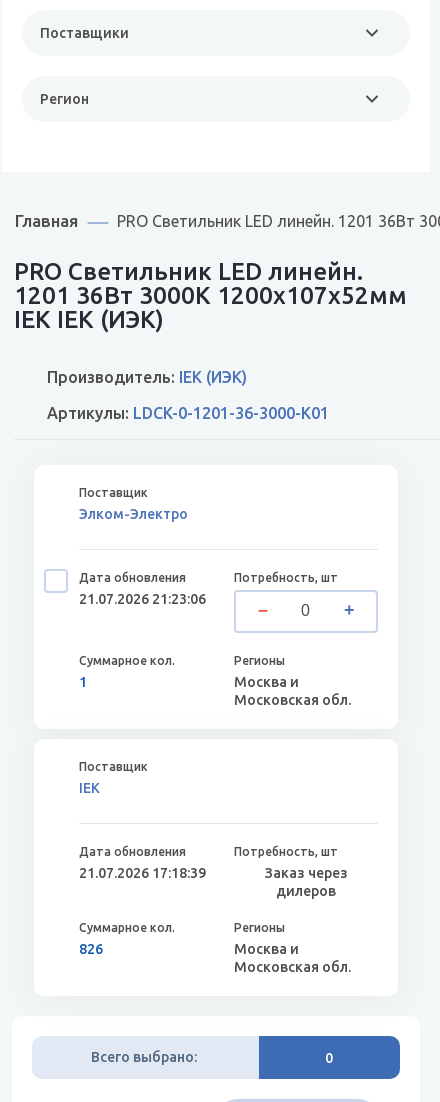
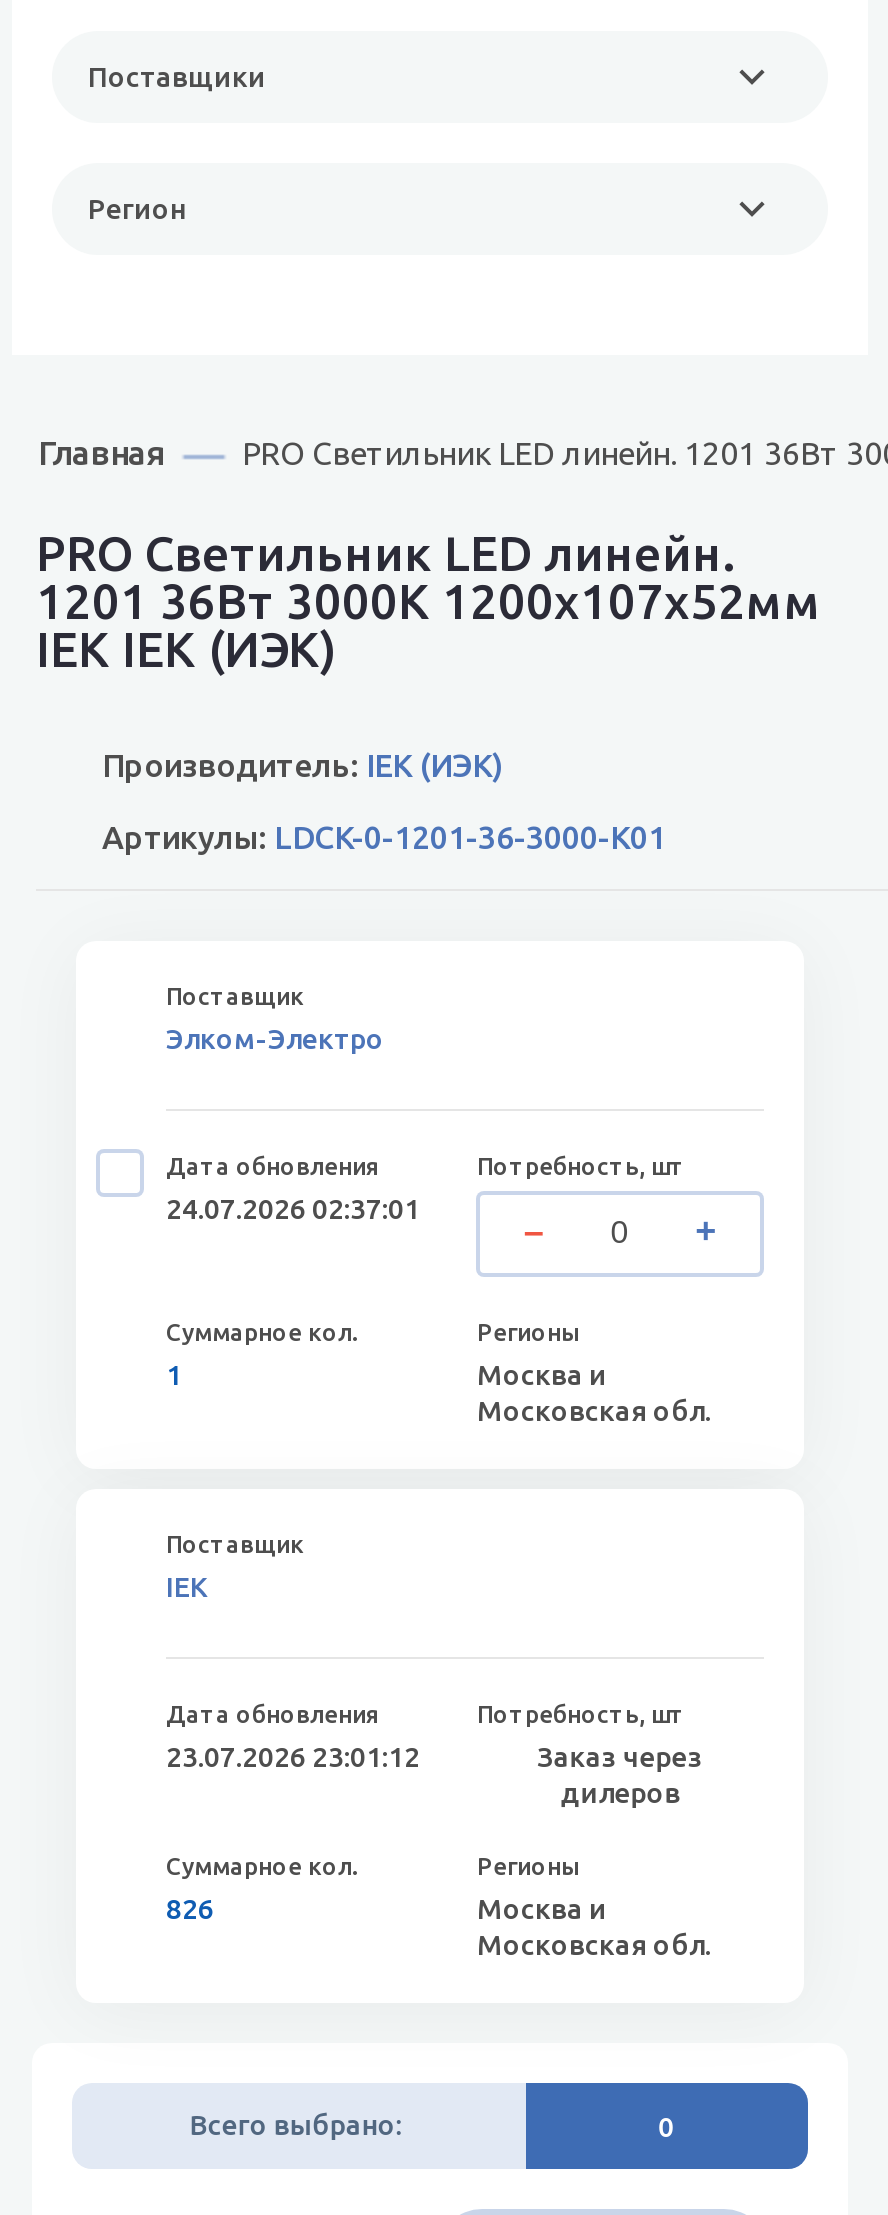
[79,591,206,607] 21.07.2026 21:23:06 -> [166,1193,420,1225] 24.07.2026 02:37:01
[79,865,206,881] 21.07.2026 17:18:39 -> [166,1741,420,1773] 23.07.2026 23:01:12

